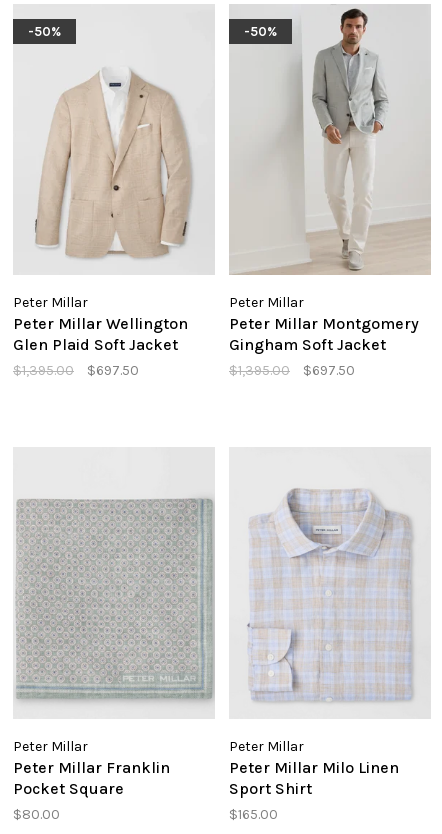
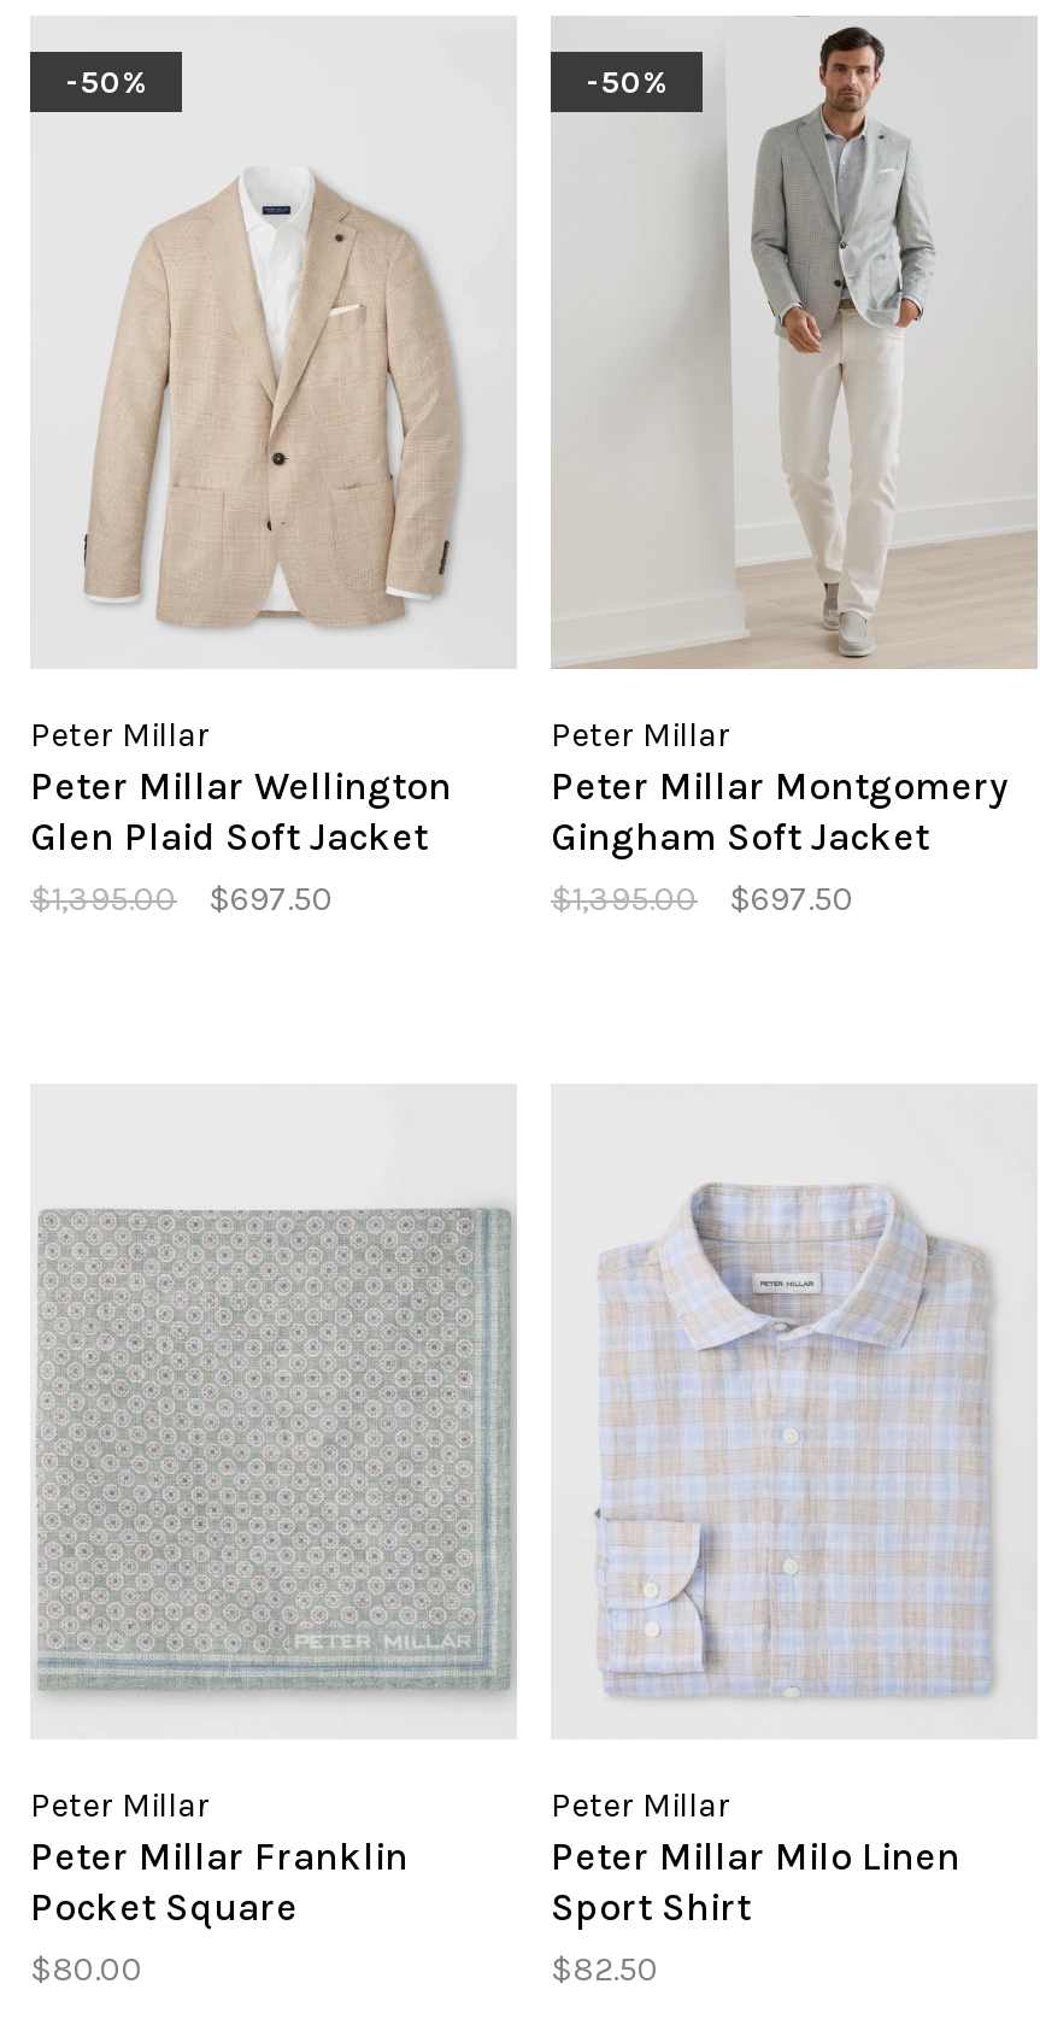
[229,805,278,822] $165.00 -> [551,1948,659,1989] $82.50

